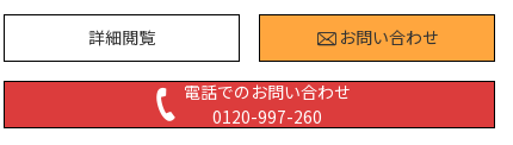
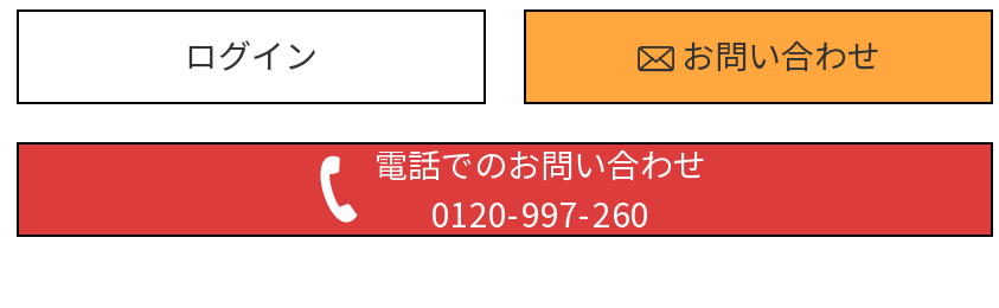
[88,25,155,49] 詳細閲覧 -> [185,31,318,78] ログイン

